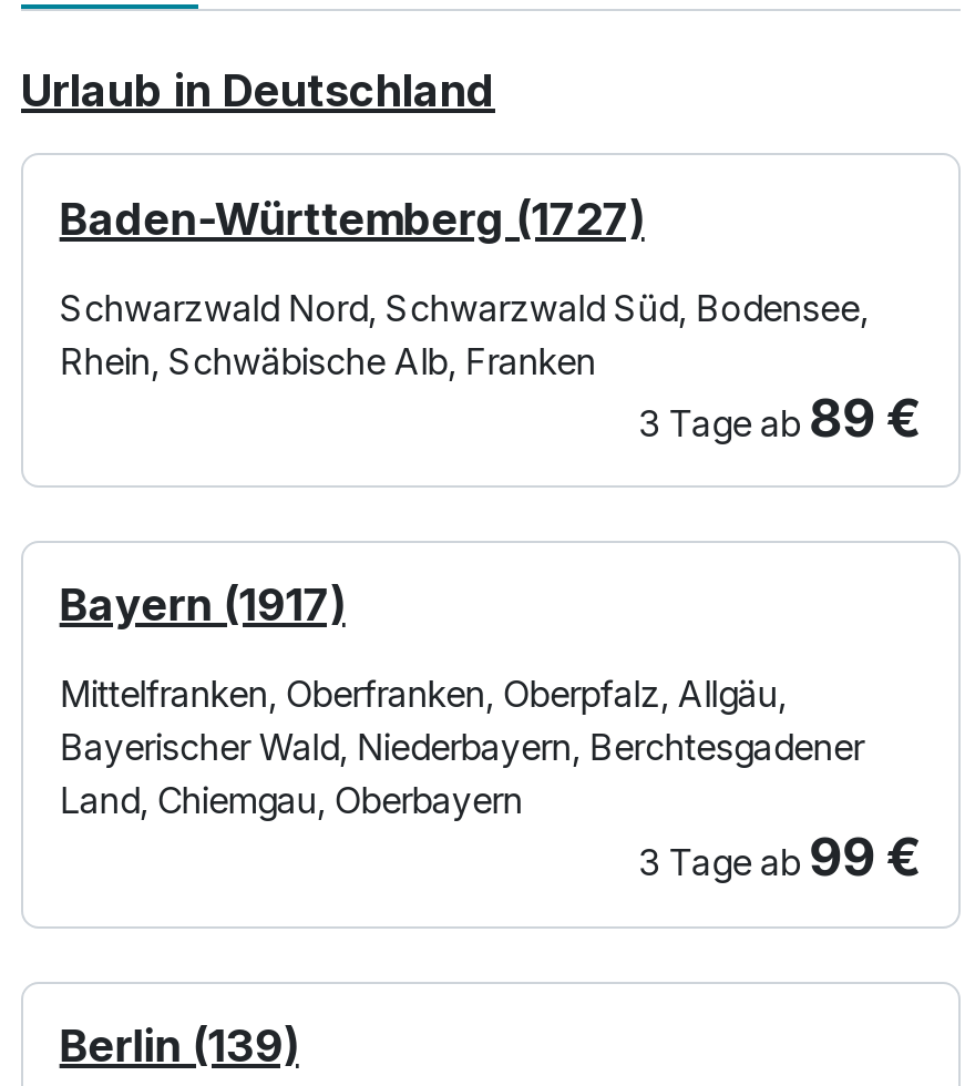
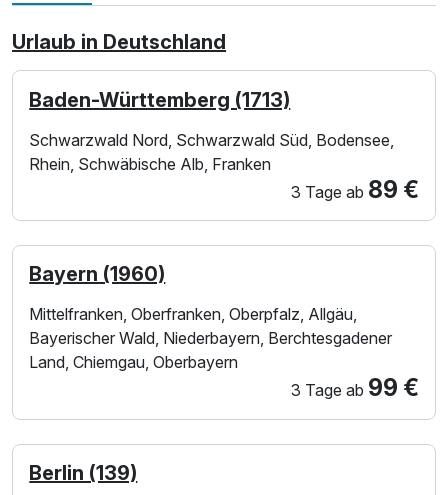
[59,192,644,246] Baden-Württemberg (1727) -> [29,88,290,112] Baden-Württemberg (1713)
[59,580,345,633] Bayern (1917) -> [29,262,165,286] Bayern (1960)

